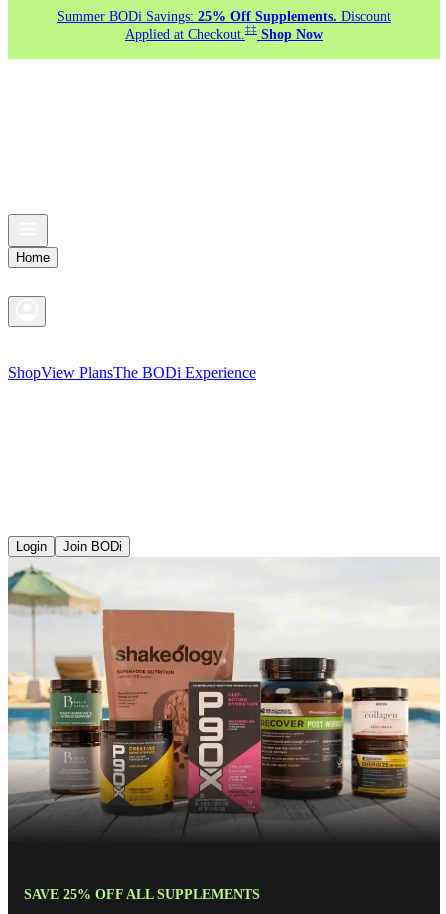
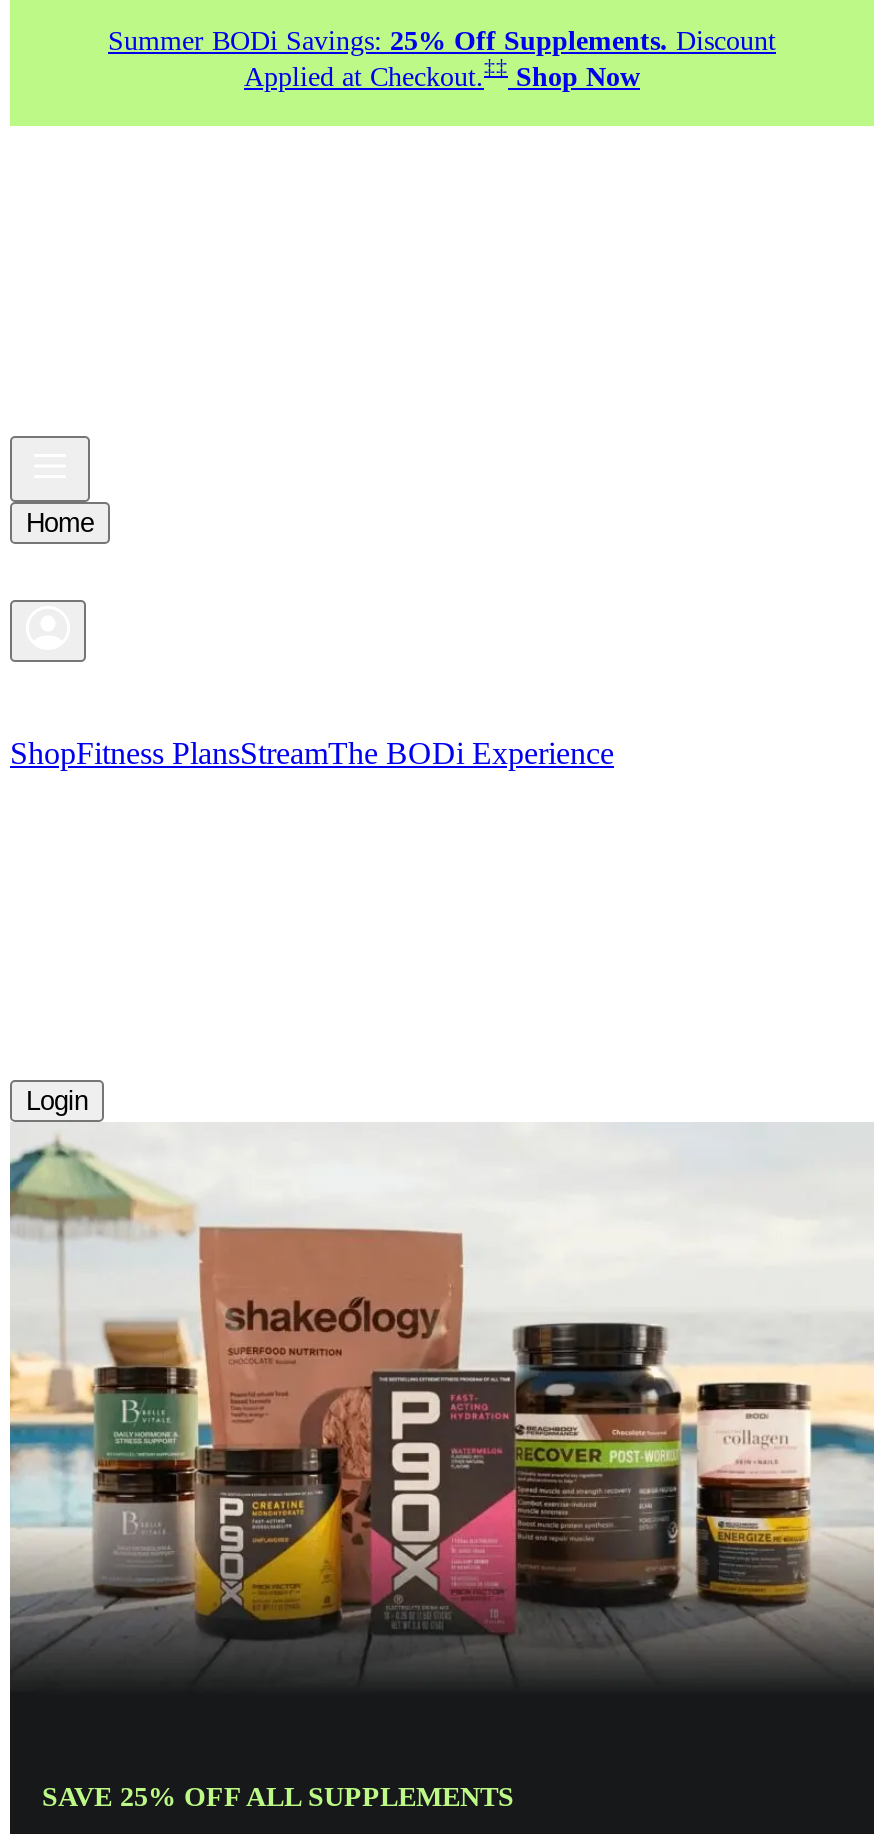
[8,364,256,381] ShopView PlansThe BODi Experience -> [10,736,614,770] ShopFitness PlansStreamThe BODi Experience
[63,539,122,554] Join BODi -> none

